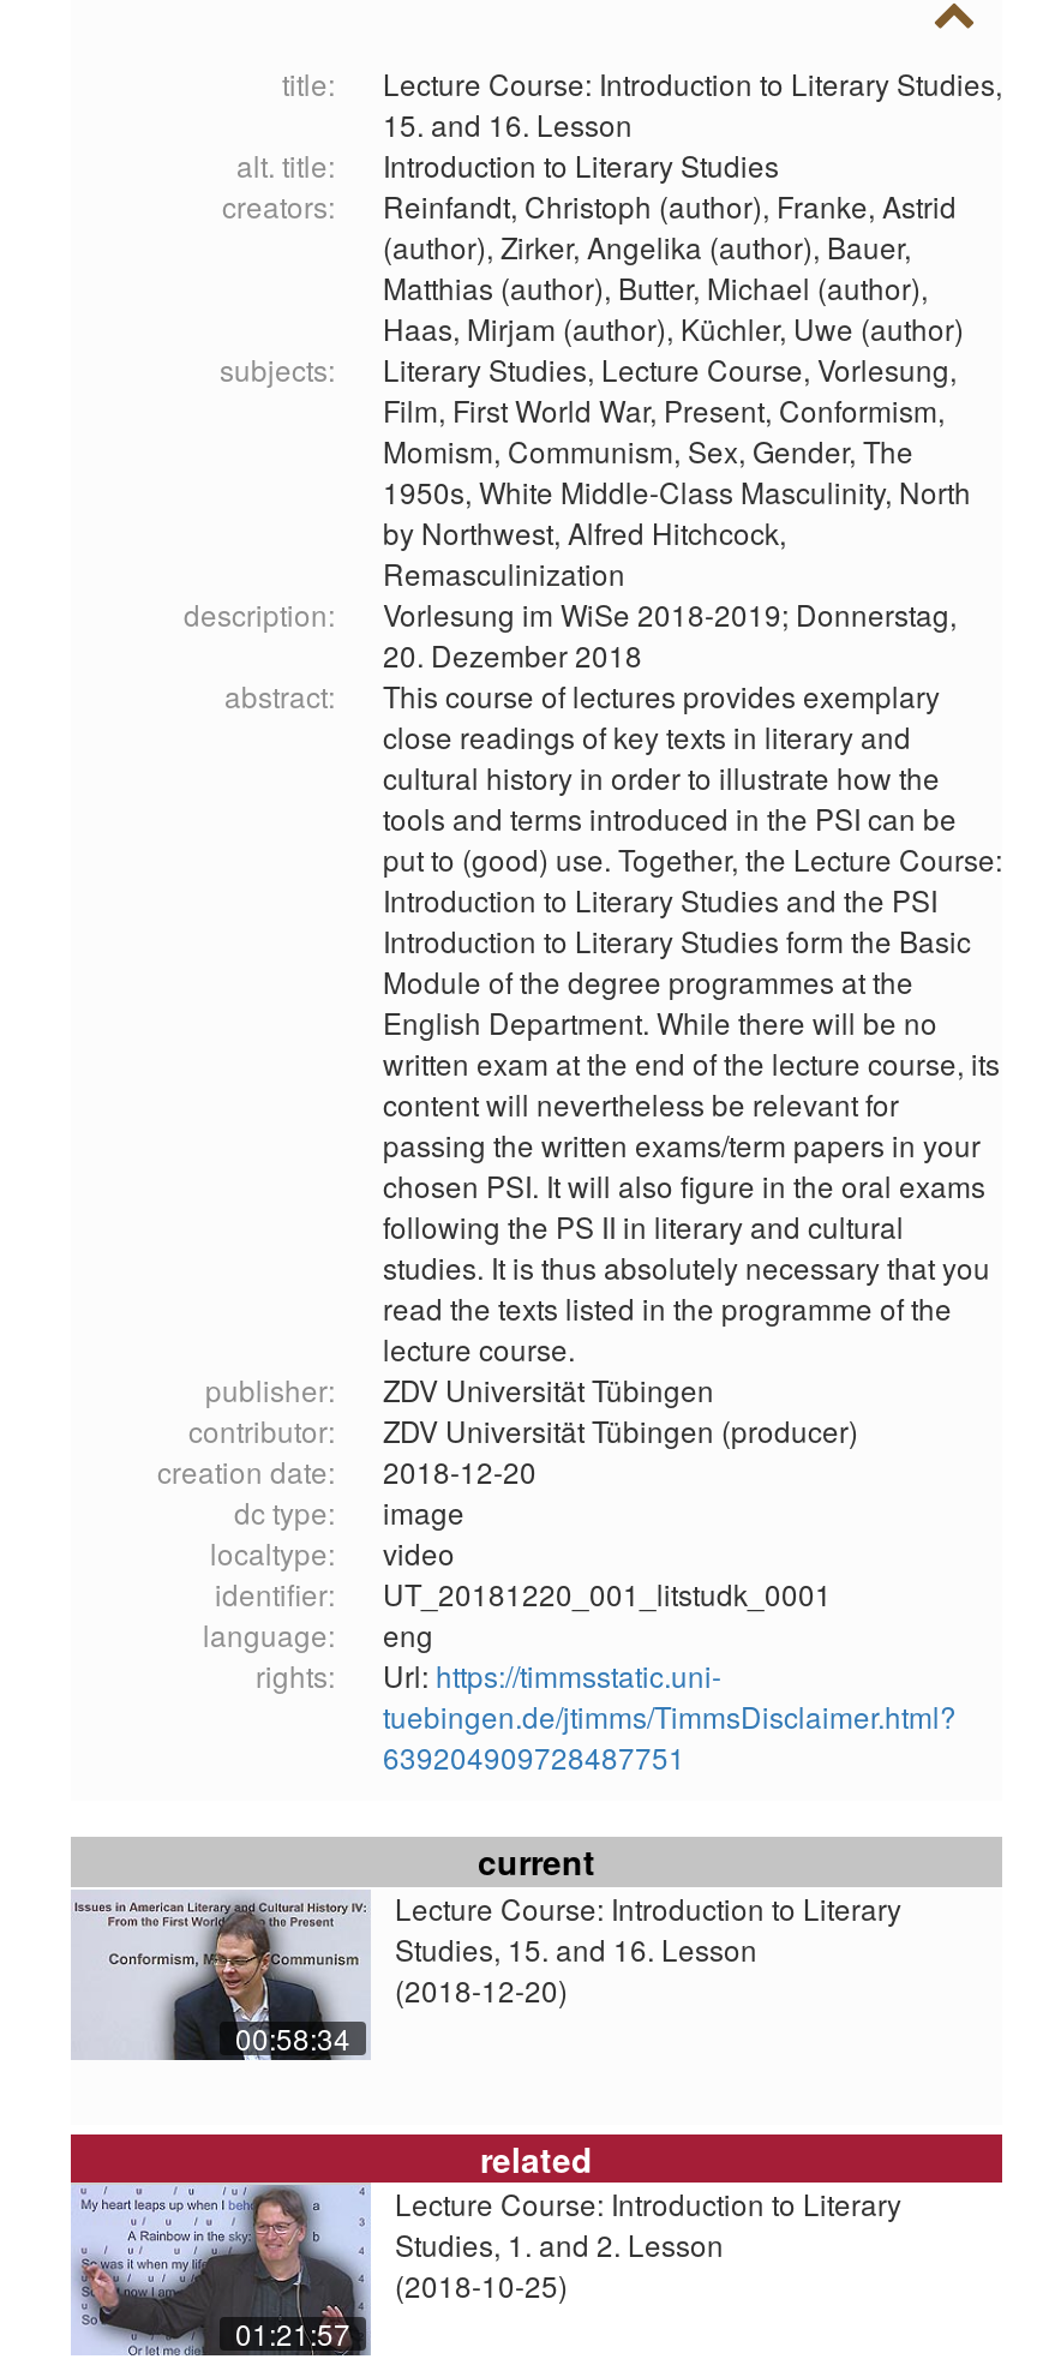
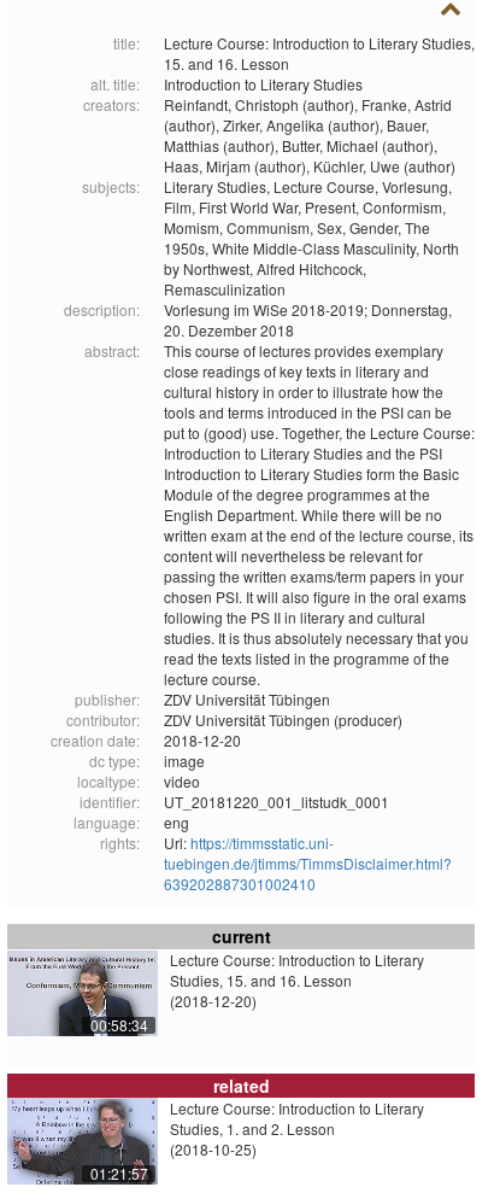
[383,1736,685,1777] 639204909728487751 -> [164,874,316,894] 639202887301002410

